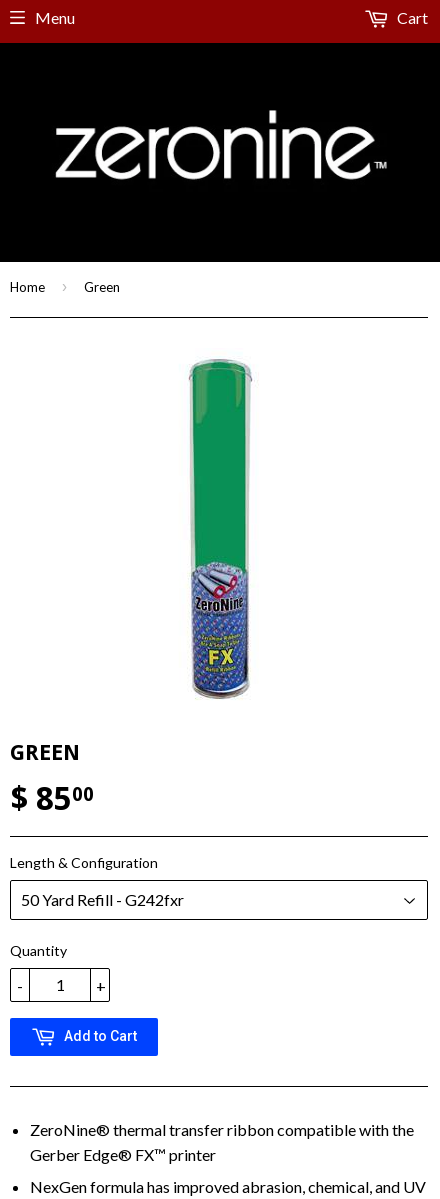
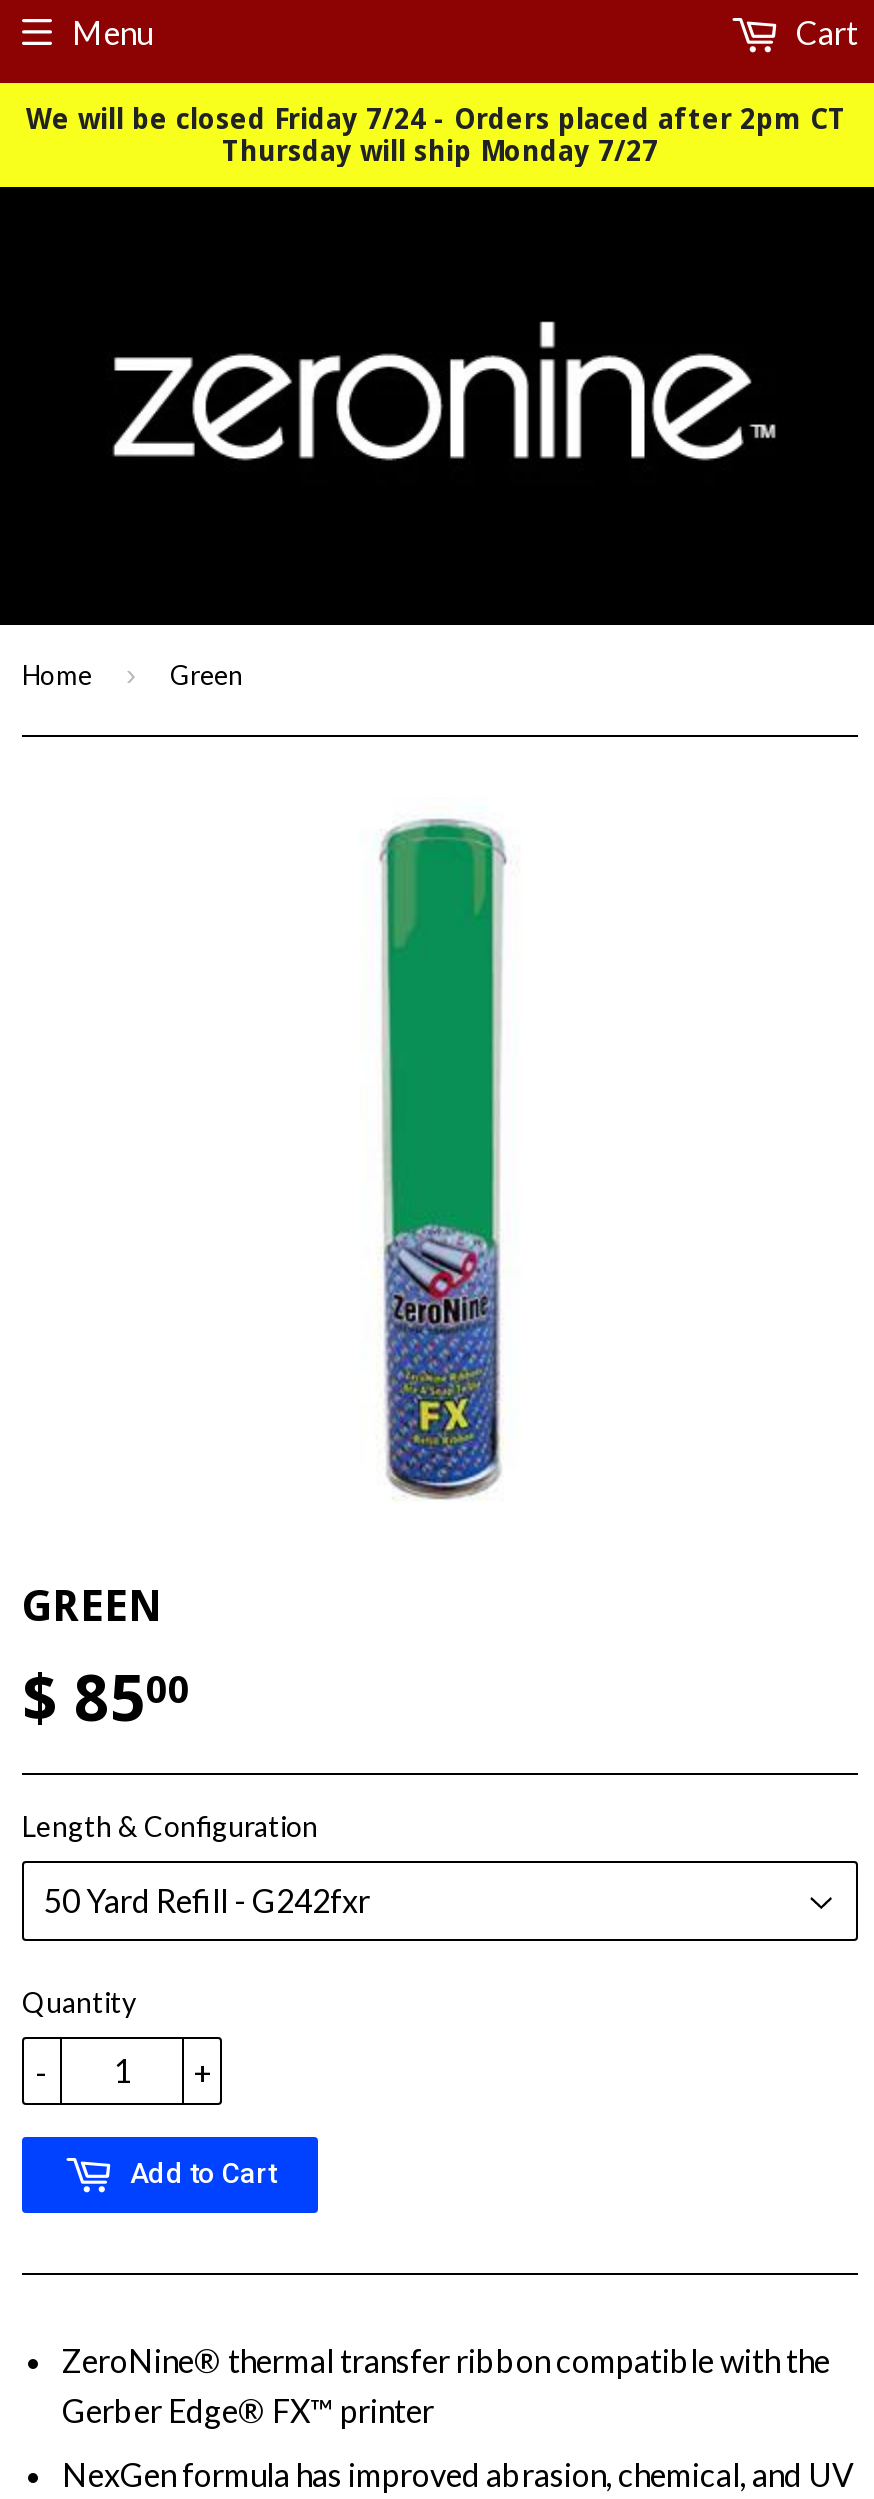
none -> [26,103,846,167] We will be closed Friday 7/24 - Orders placed after 2pm CT | Thursday will ship Monday 7/27

